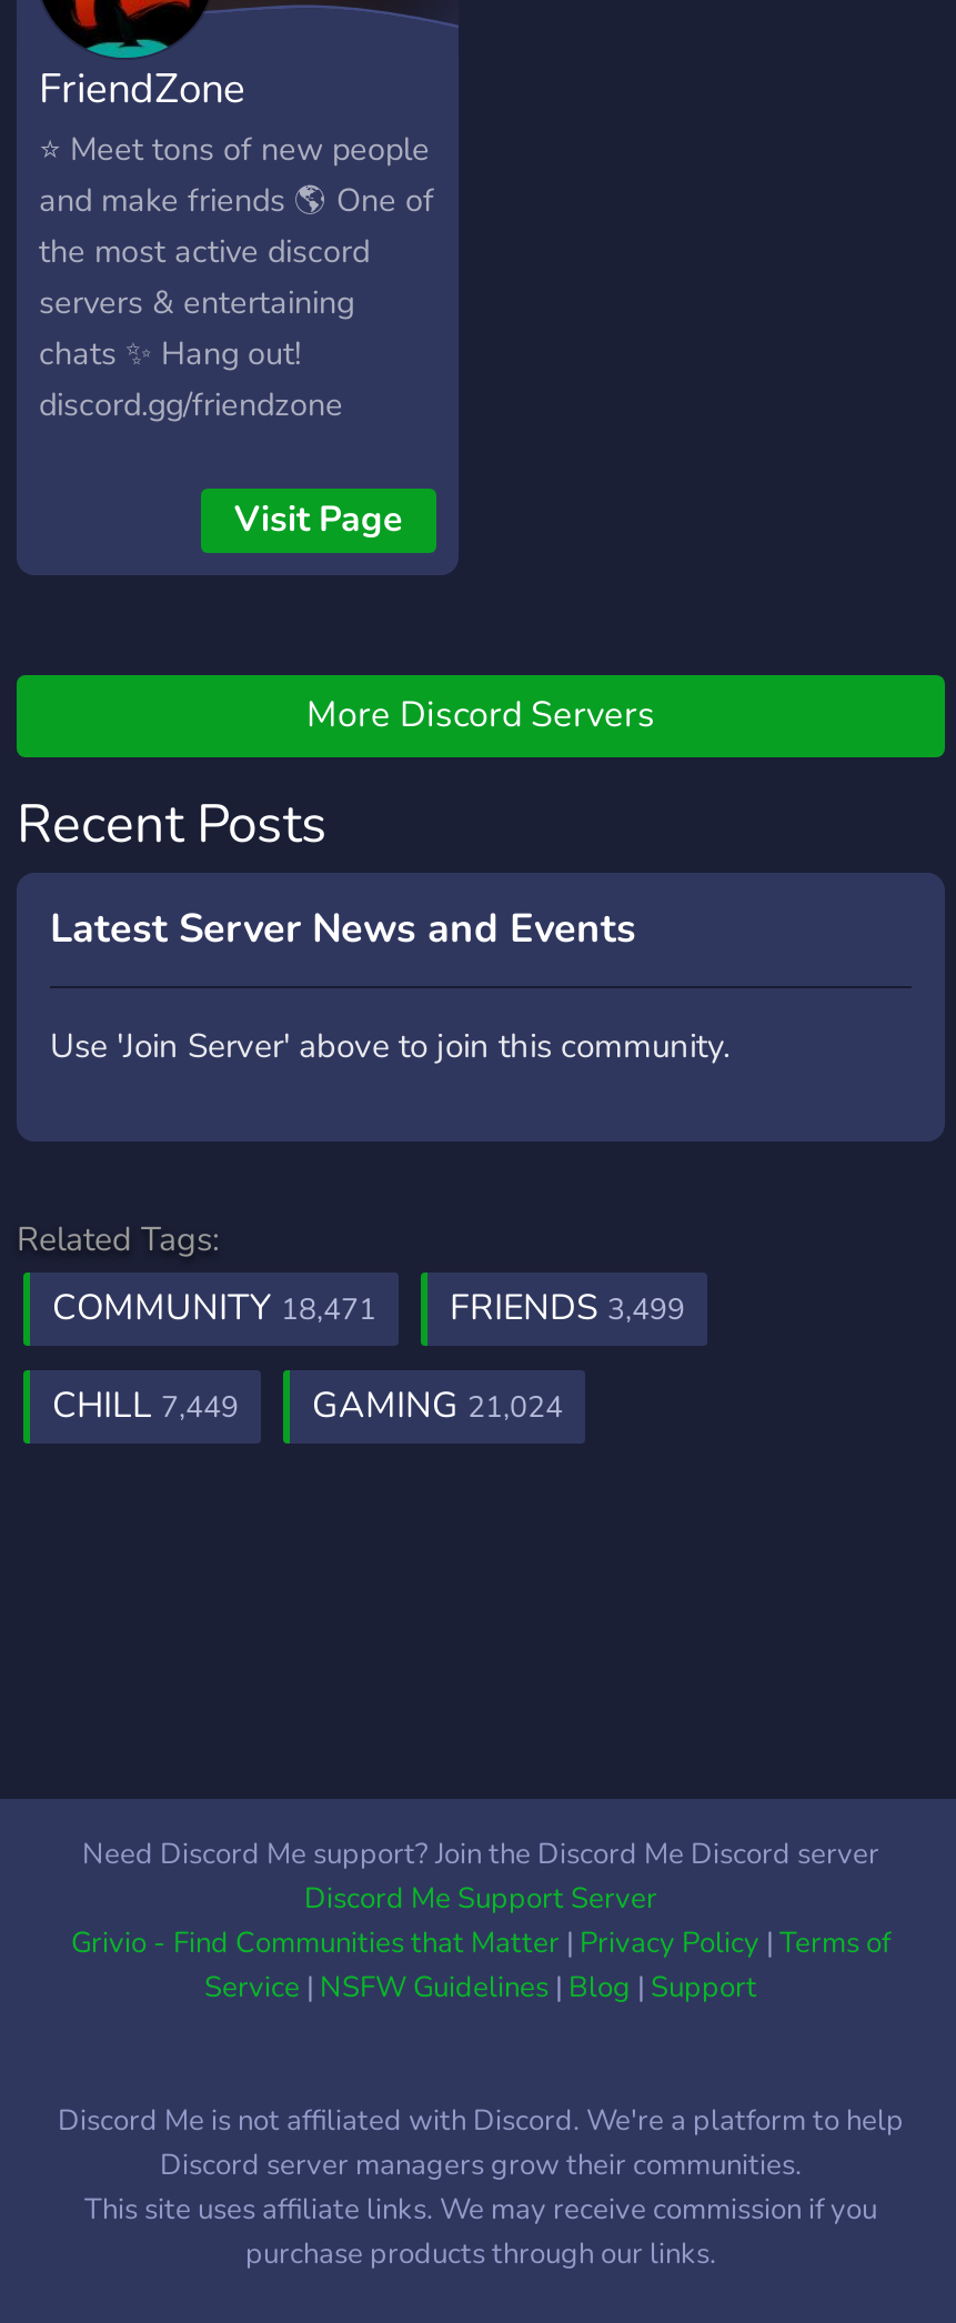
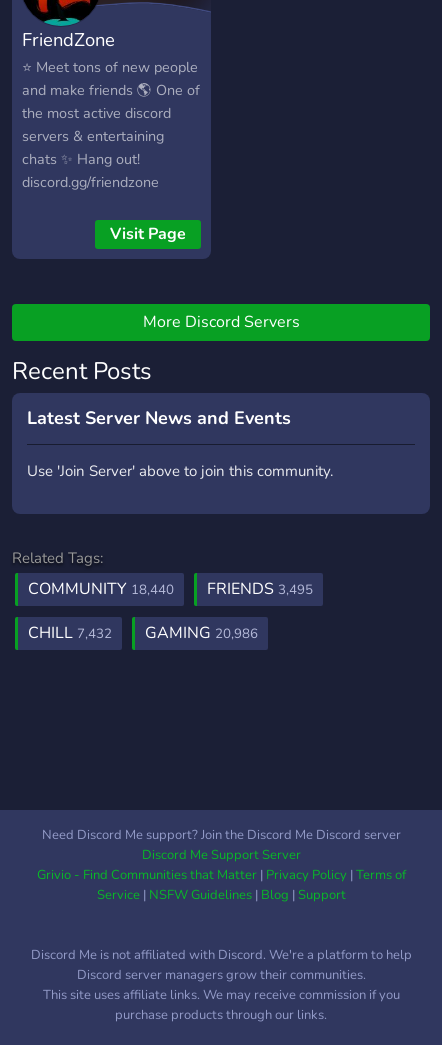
[52,1284,376,1333] COMMUNITY 18,471 -> [28,578,174,600] COMMUNITY 18,440
[450,1284,685,1333] FRIENDS 3,499 -> [207,578,313,600] FRIENDS 3,495
[52,1381,239,1430] CHILL 7,449 -> [28,622,112,644] CHILL 7,432
[312,1381,563,1430] GAMING 21,024 -> [145,622,258,644] GAMING 20,986

